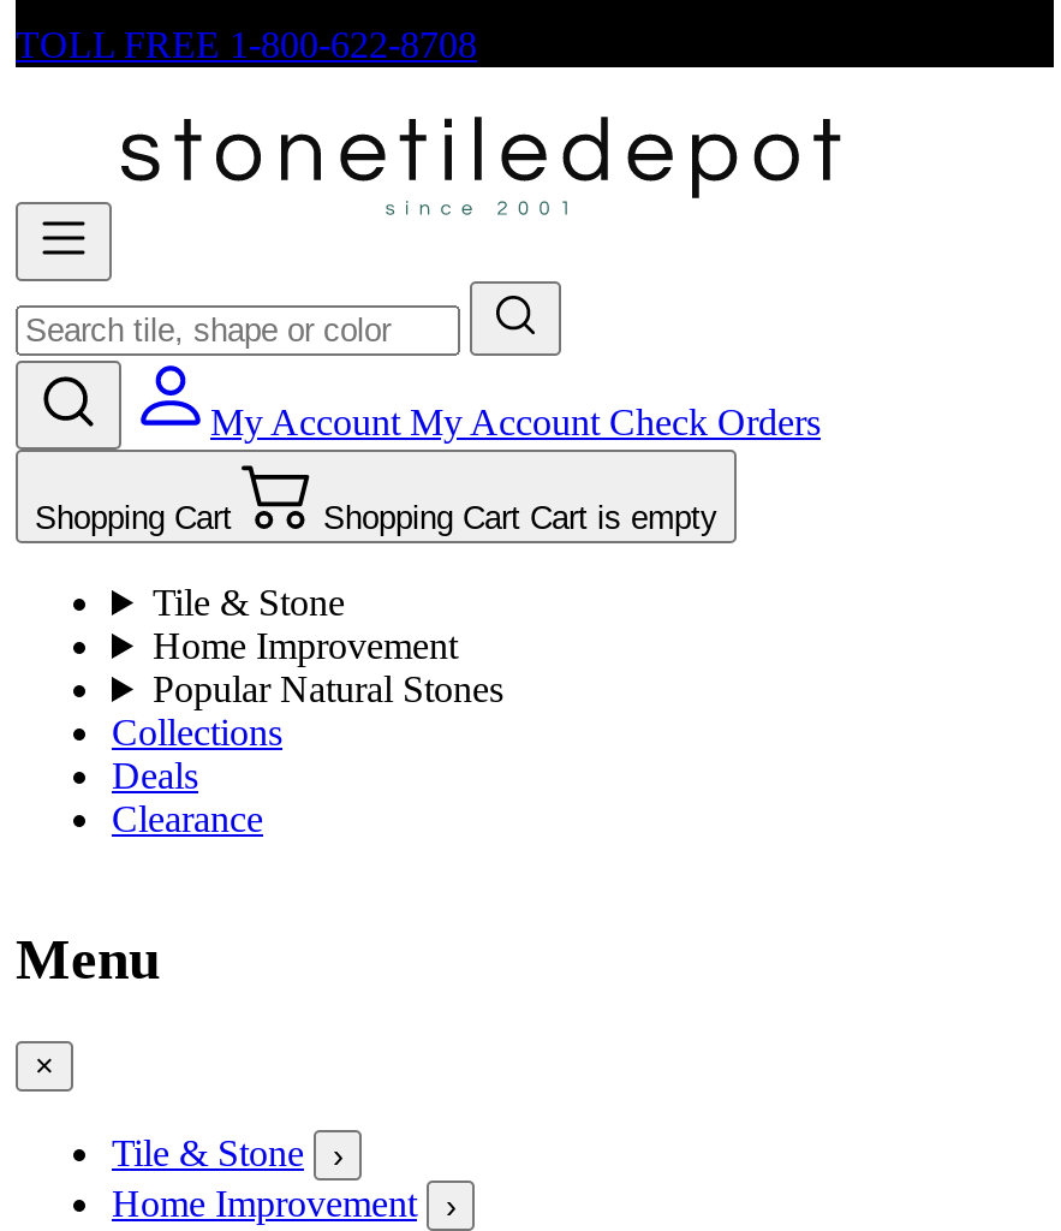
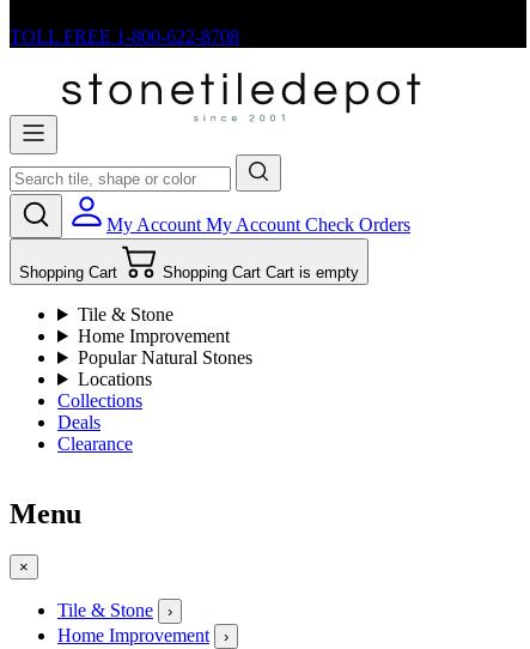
none -> [78,369,152,389] Locations

